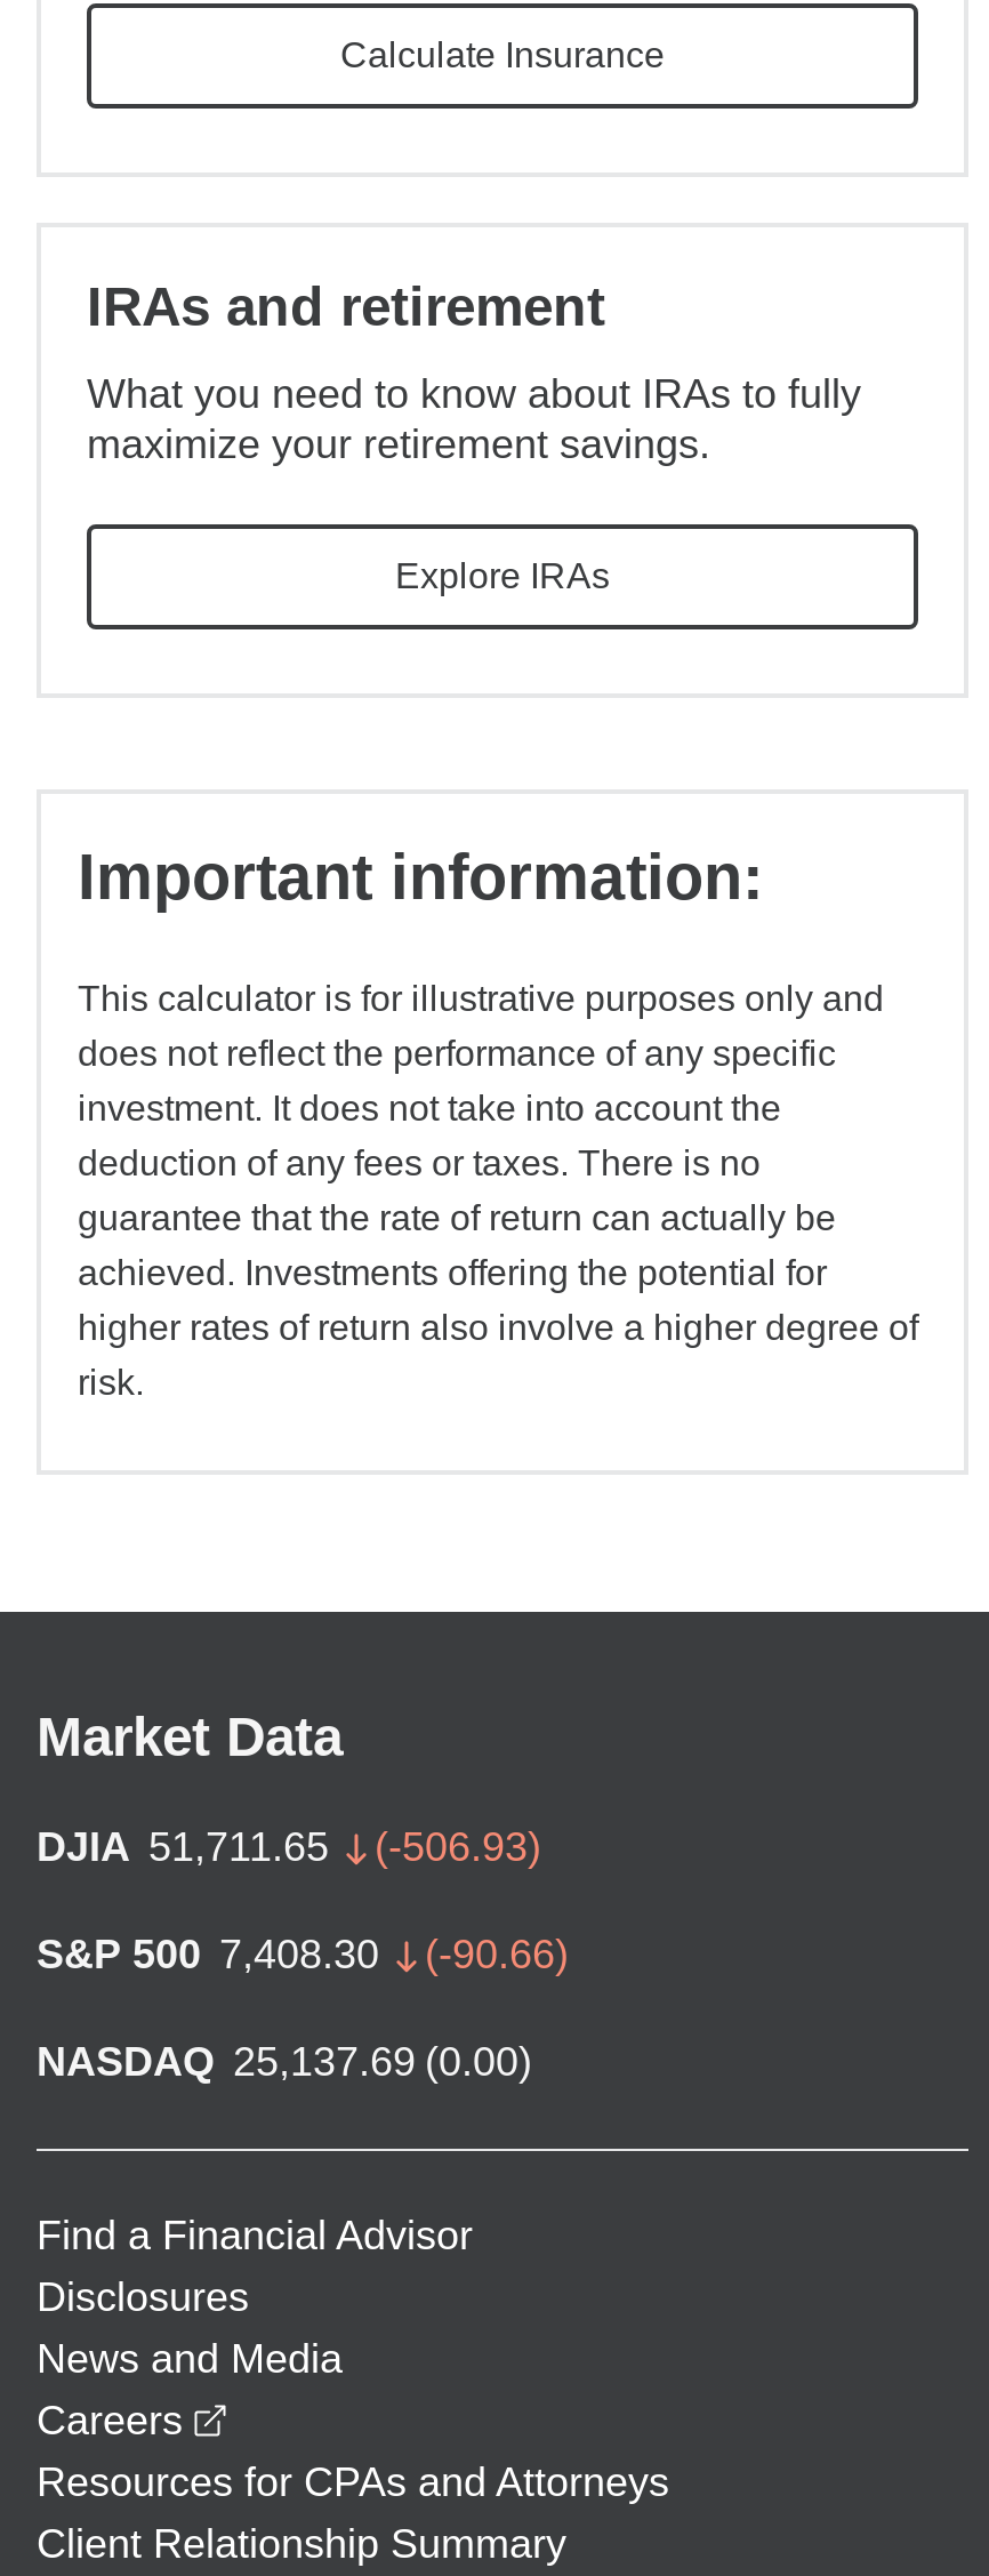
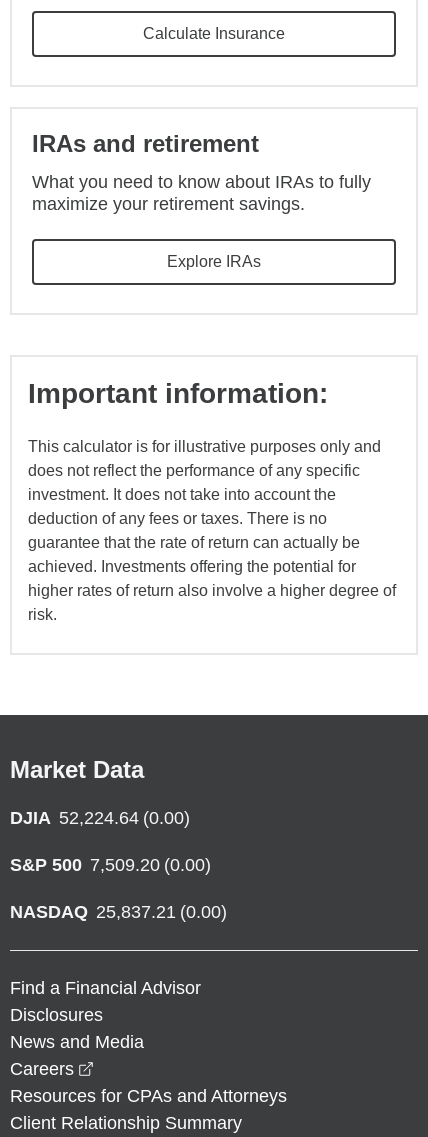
[37,1825,541,1871] DJIA 51,711.65 | (-506.93) -> [10,808,190,828] DJIA 52,224.64 (0.00)
[37,1933,569,1978] S&P 500 7,408.30 | (-90.66) -> [10,855,211,875] S&P 500 7,509.20 (0.00)
[37,2040,532,2086] NASDAQ 25,137.69 (0.00) -> [10,902,227,922] NASDAQ 25,837.21 (0.00)

